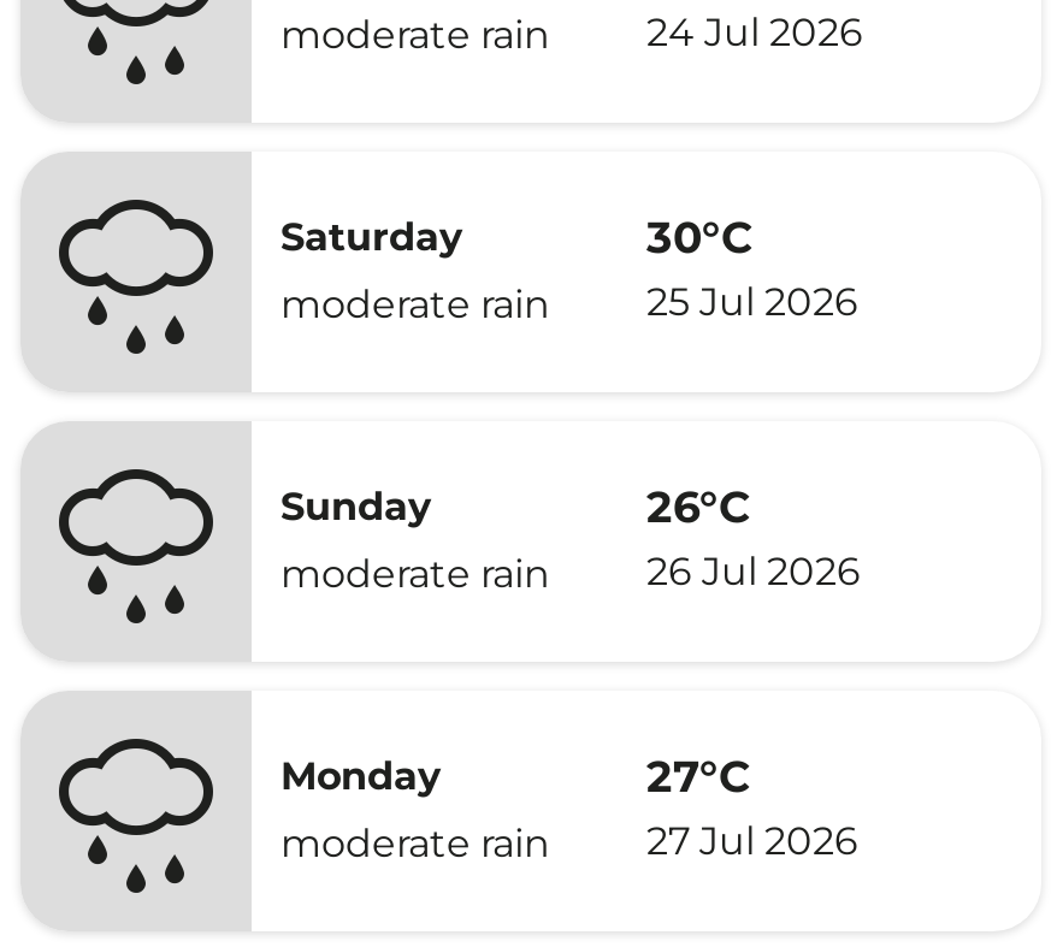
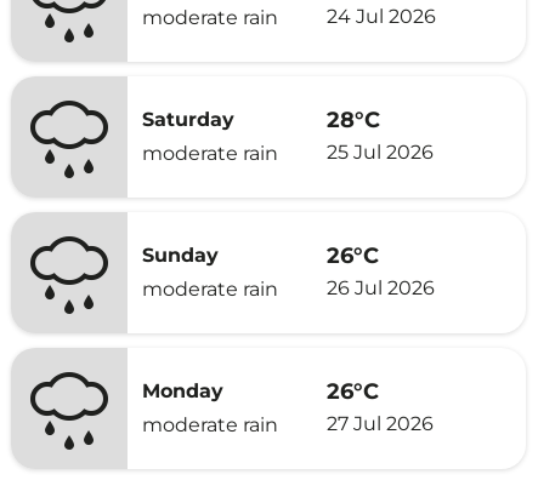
[646,211,752,264] 30°C -> [327,106,380,133] 28°C
[646,750,750,803] 27°C -> [327,378,379,404] 26°C

